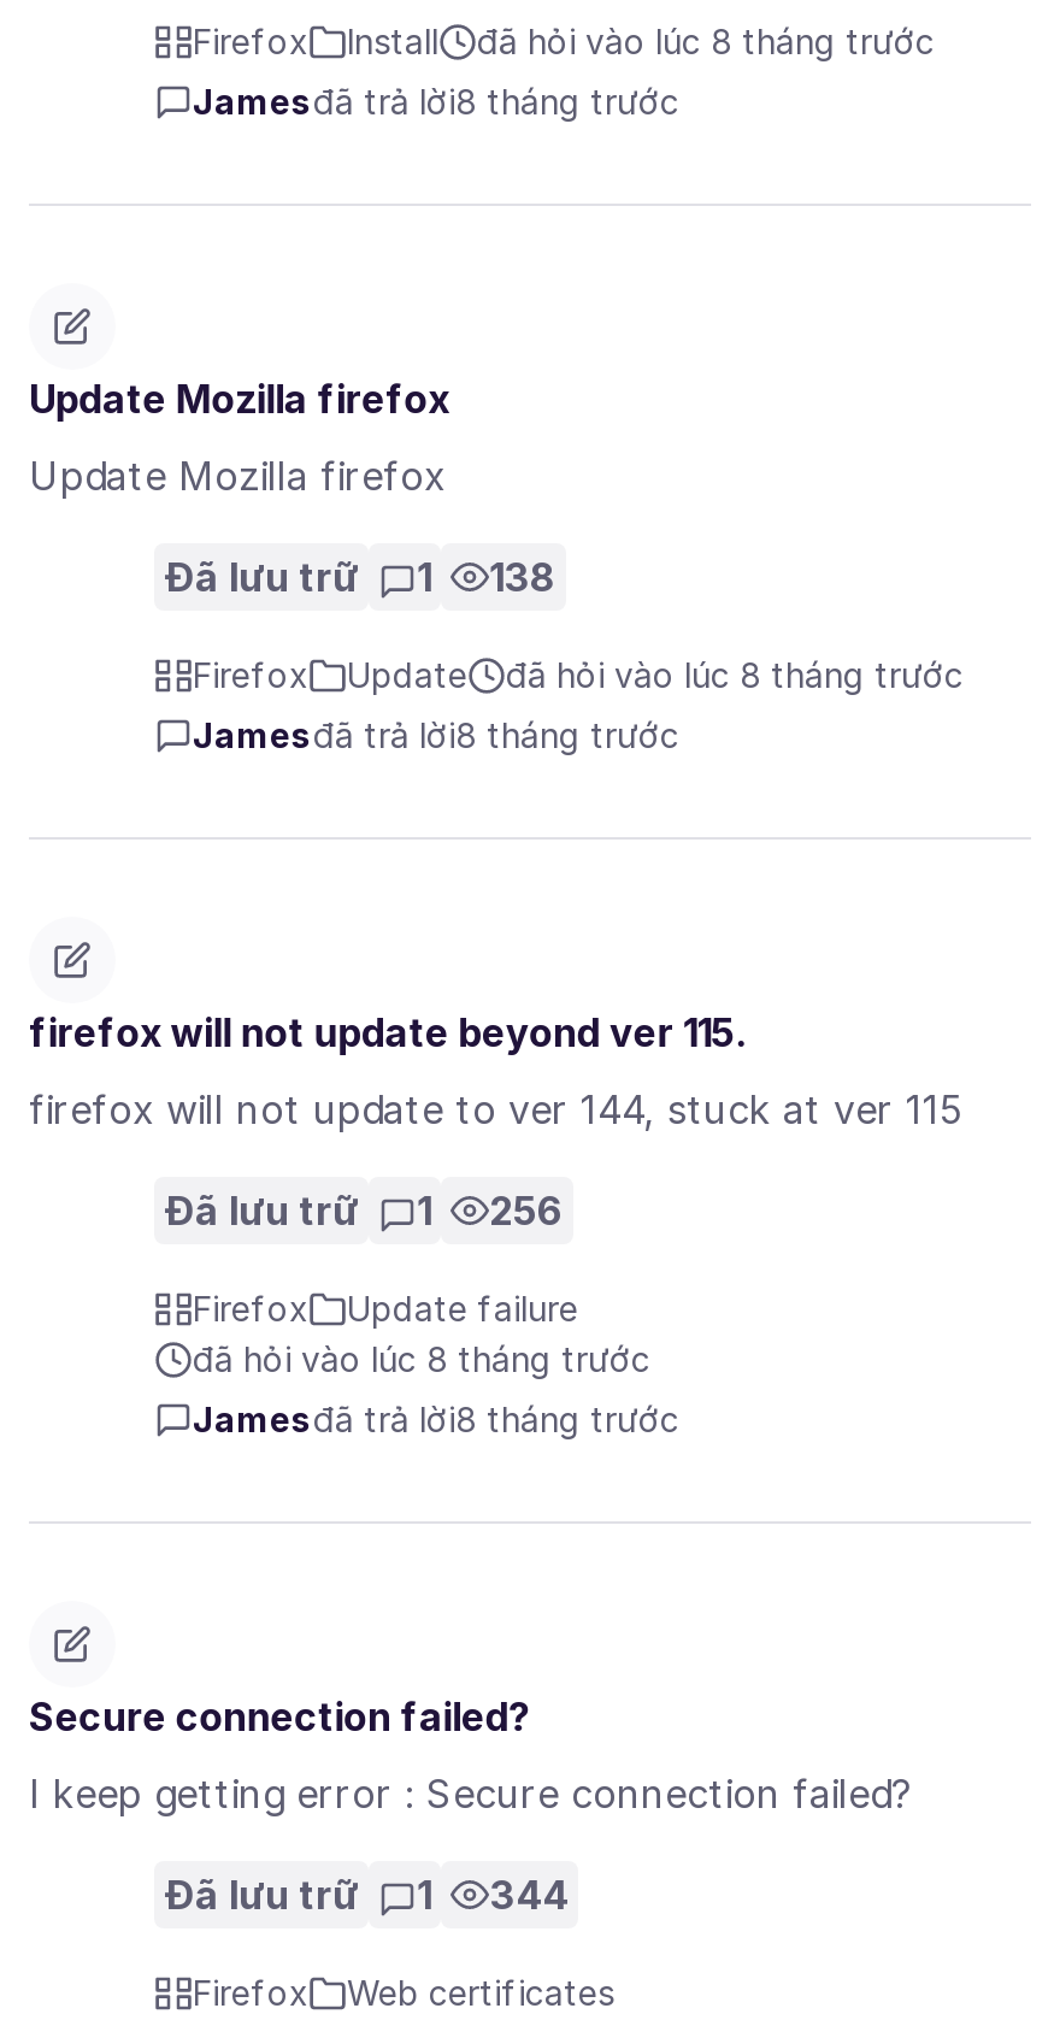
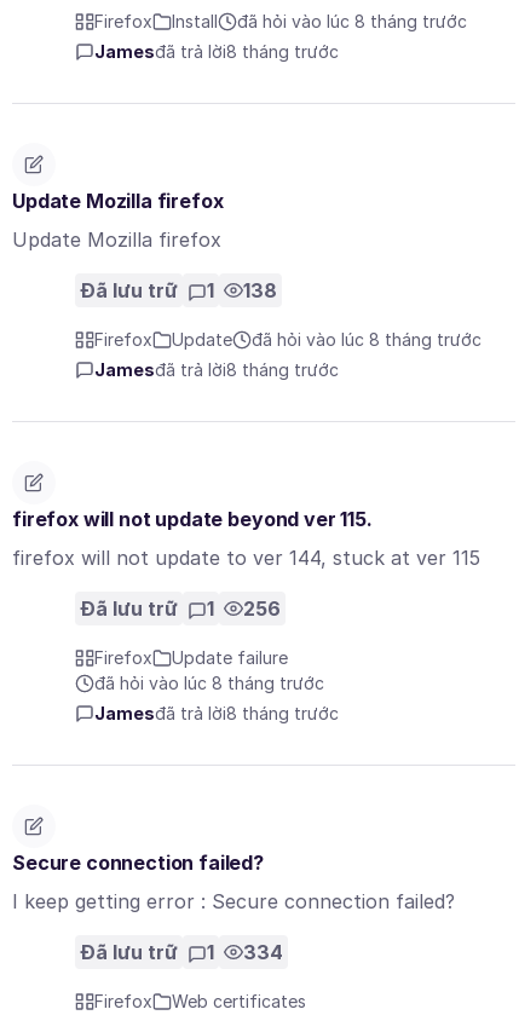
[164,1872,569,1920] Đã lưu trữ 1 344 -> [80,941,283,965] Đã lưu trữ 1 334

